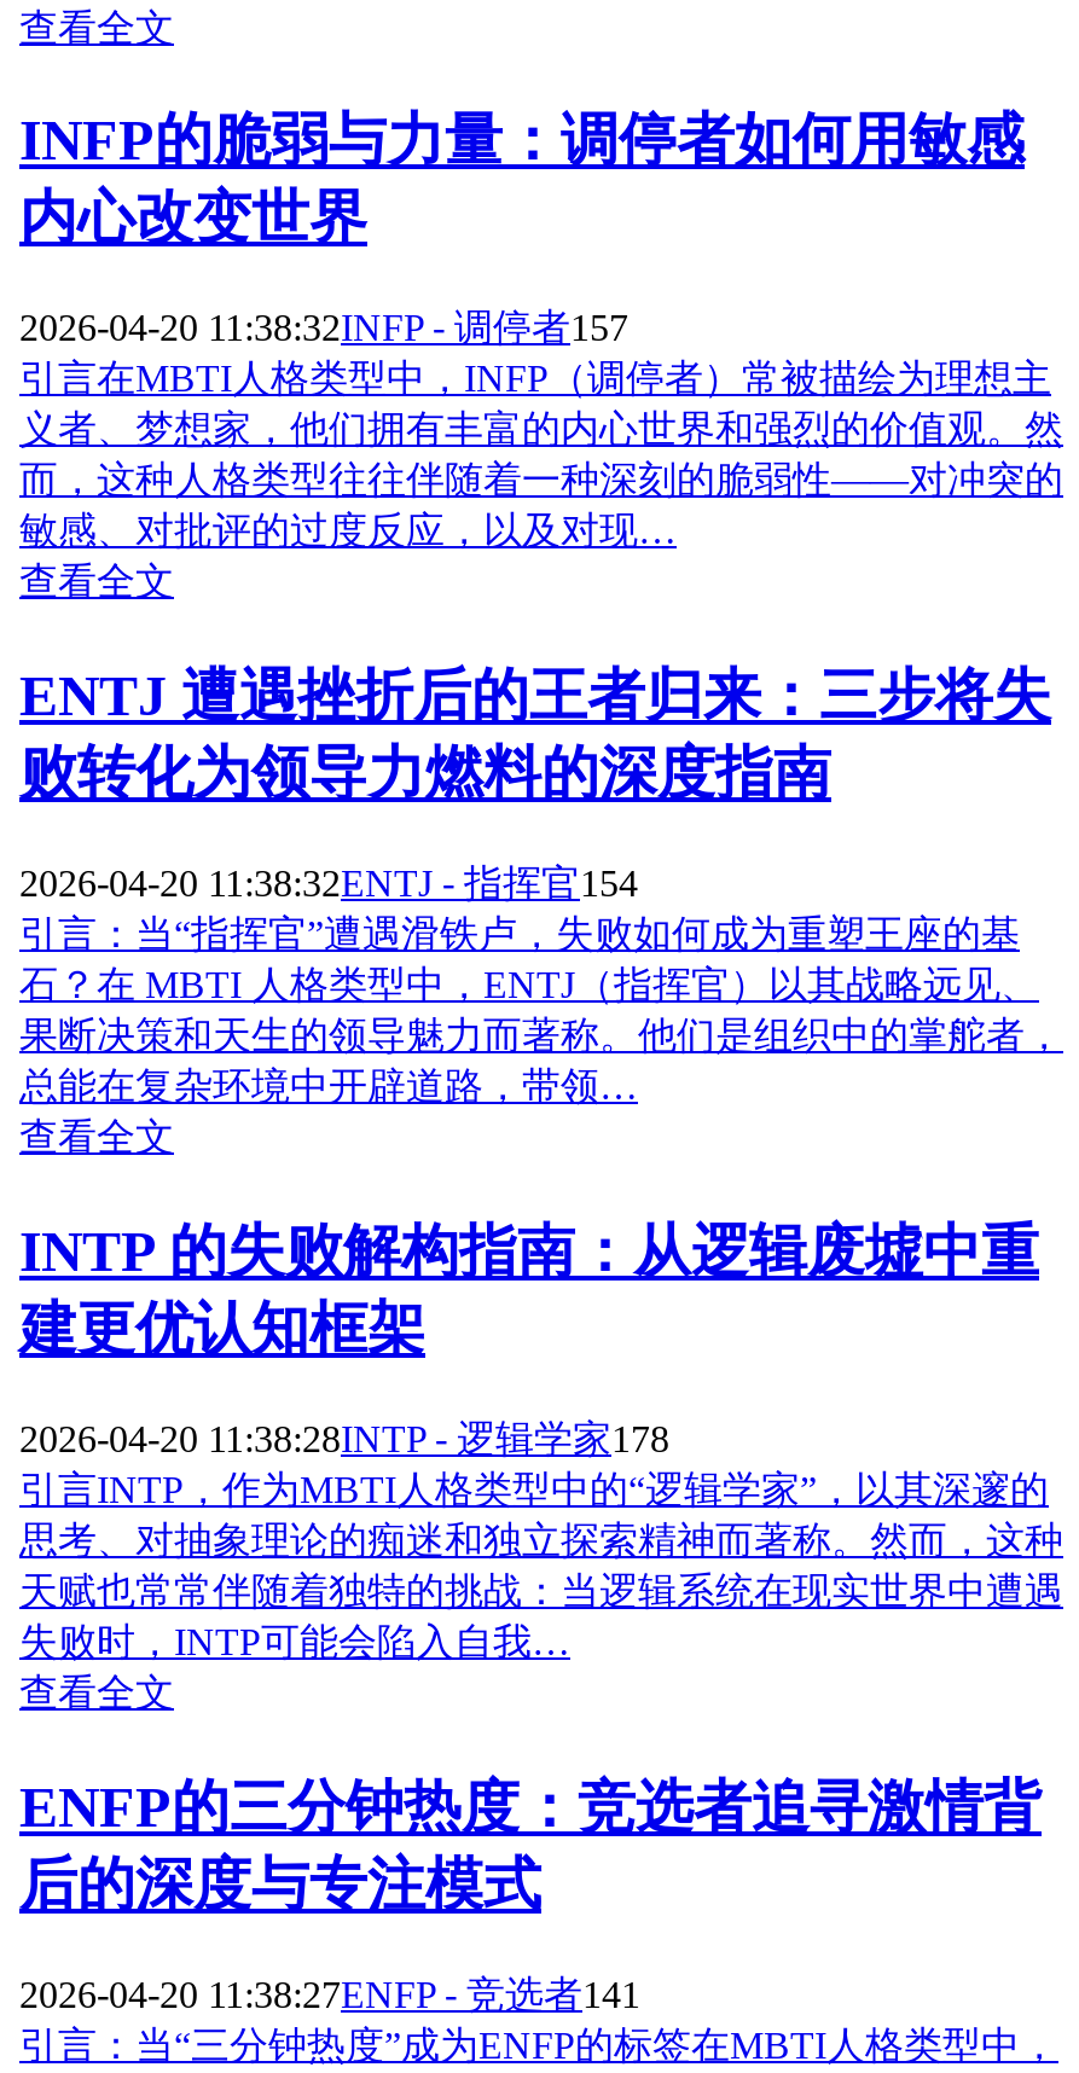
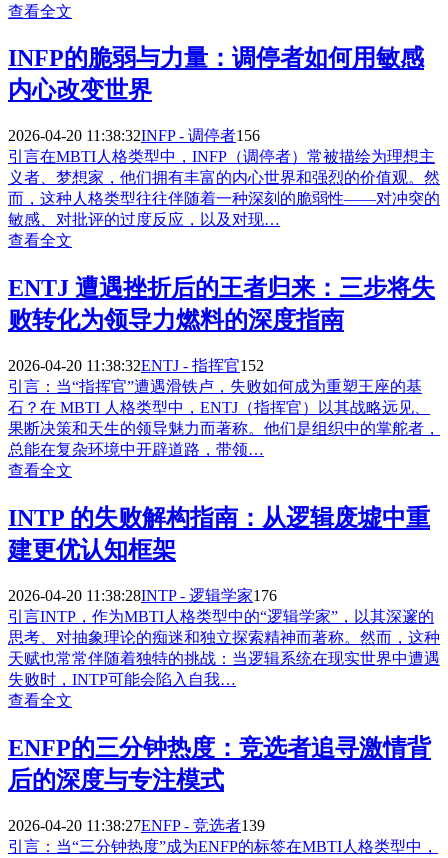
[19,308,628,349] 2026-04-20 11:38:32INFP - 调停者157 -> [8,127,260,144] 2026-04-20 11:38:32INFP - 调停者156
[19,863,638,904] 2026-04-20 11:38:32ENTJ - 指挥官154 -> [8,357,264,374] 2026-04-20 11:38:32ENTJ - 指挥官152
[19,1418,669,1459] 2026-04-20 11:38:28INTP - 逻辑学家178 -> [8,587,277,604] 2026-04-20 11:38:28INTP - 逻辑学家176
[19,1973,640,2015] 2026-04-20 11:38:27ENFP - 竞选者141 -> [8,817,265,834] 2026-04-20 11:38:27ENFP - 竞选者139

